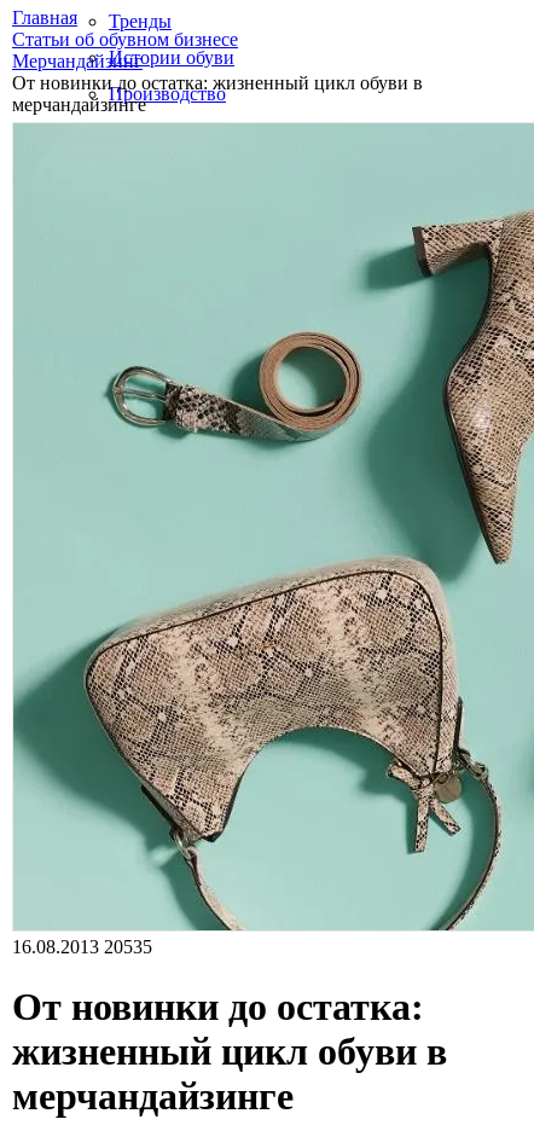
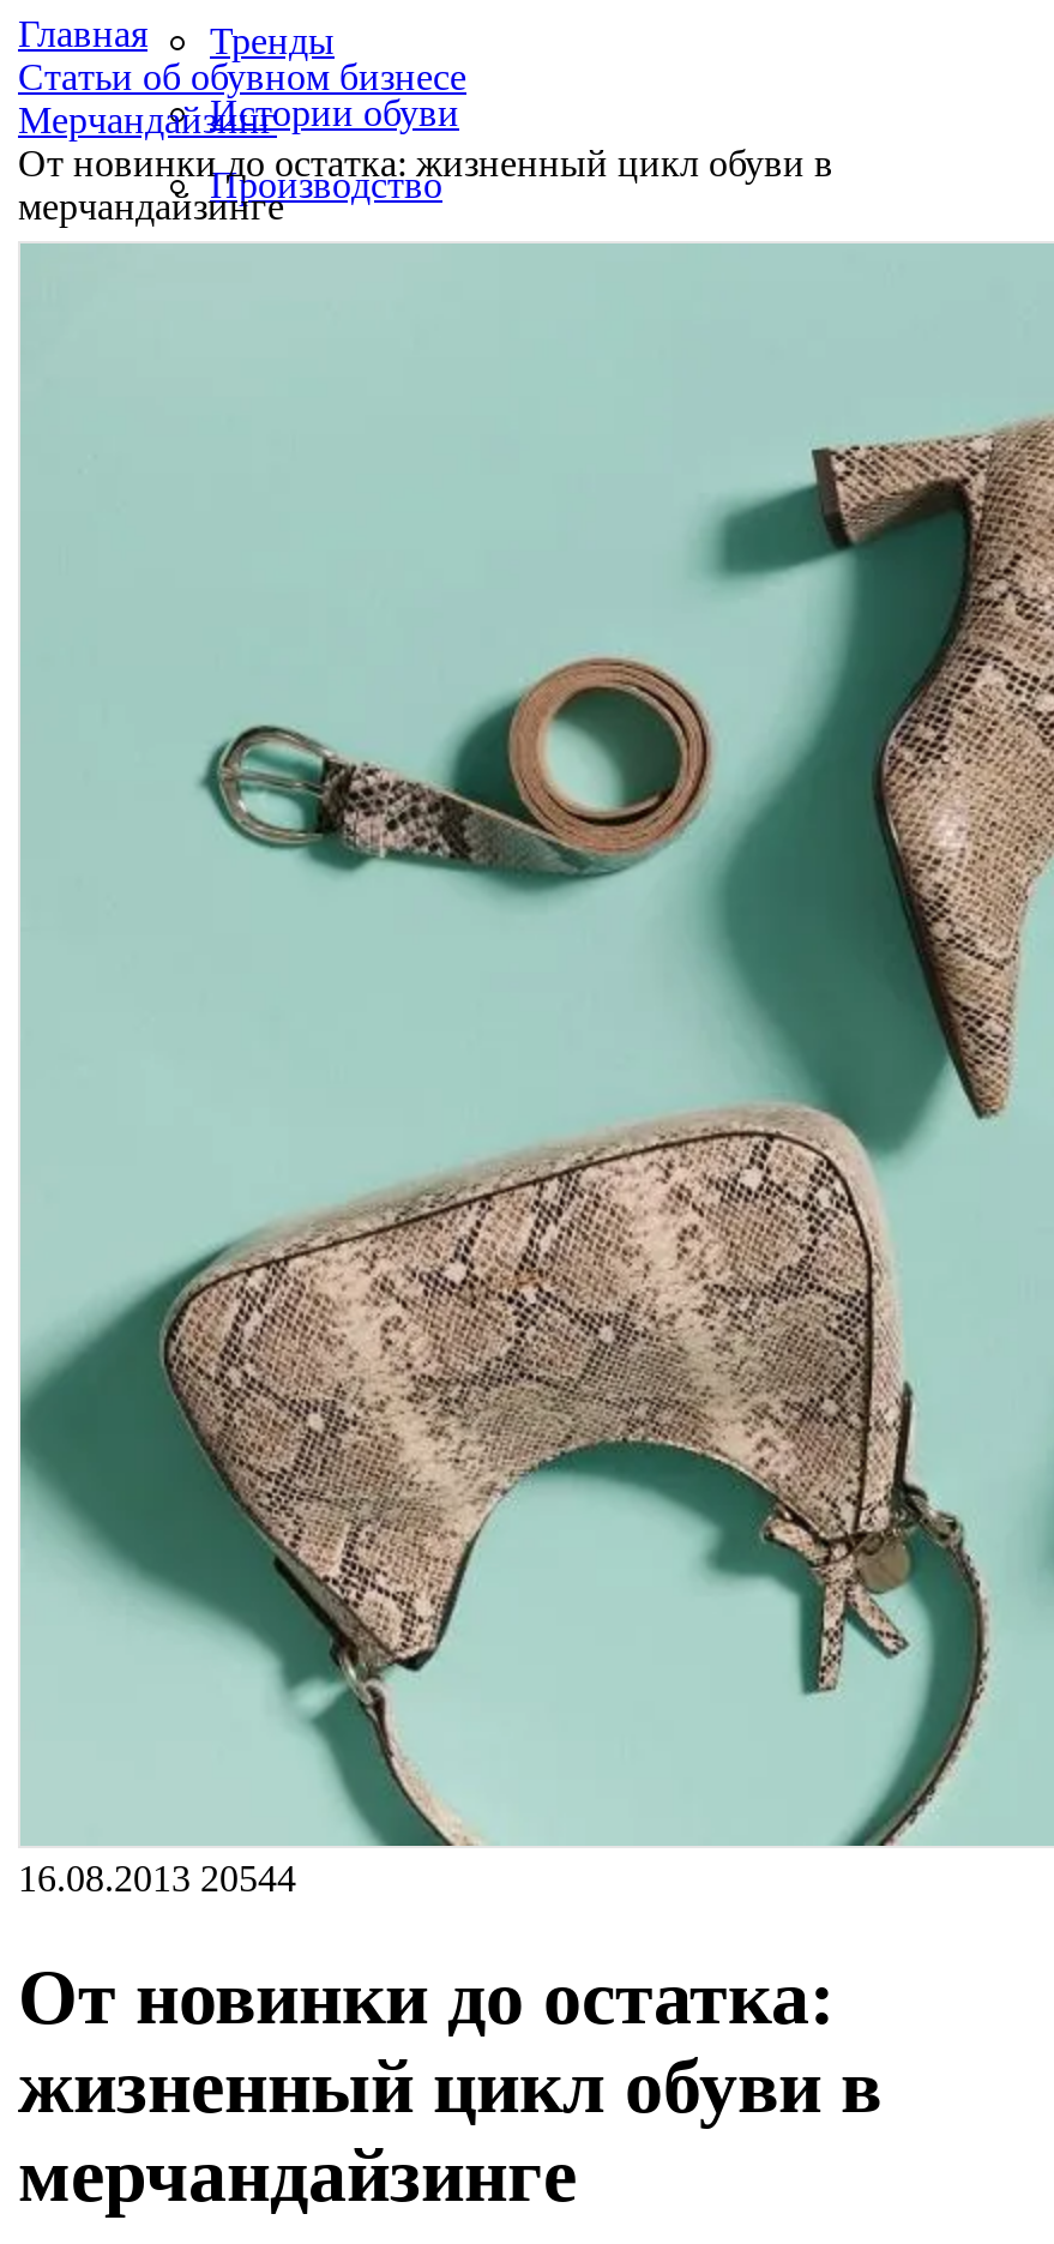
[12,937,152,957] 16.08.2013 20535 -> [18,1859,296,1899] 16.08.2013 20544

